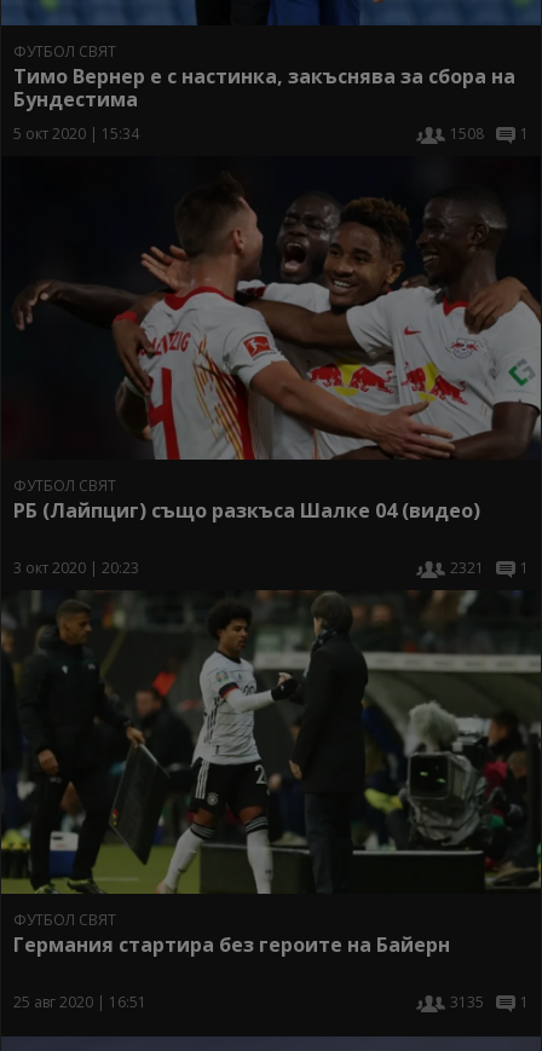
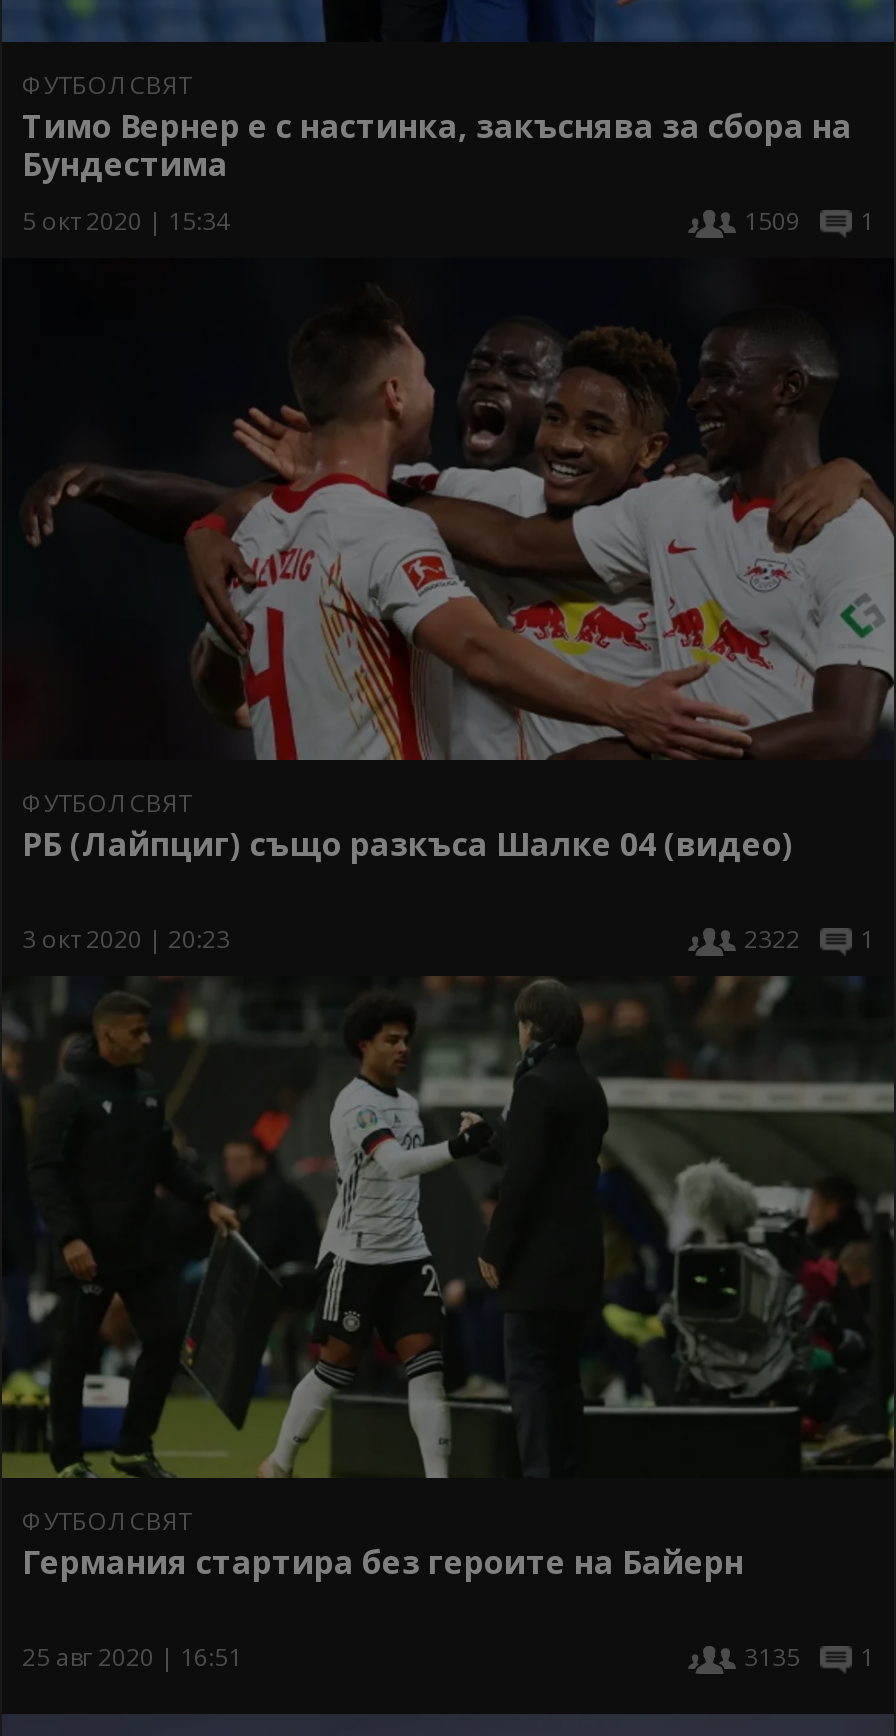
[450,123,529,144] 1508 1 -> [744,204,874,238] 1509 1
[450,558,529,578] 2321 1 -> [744,922,874,956] 2322 1

